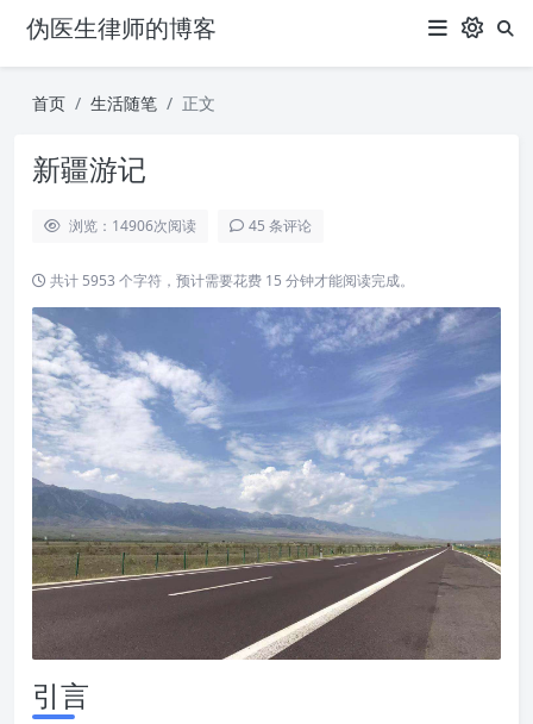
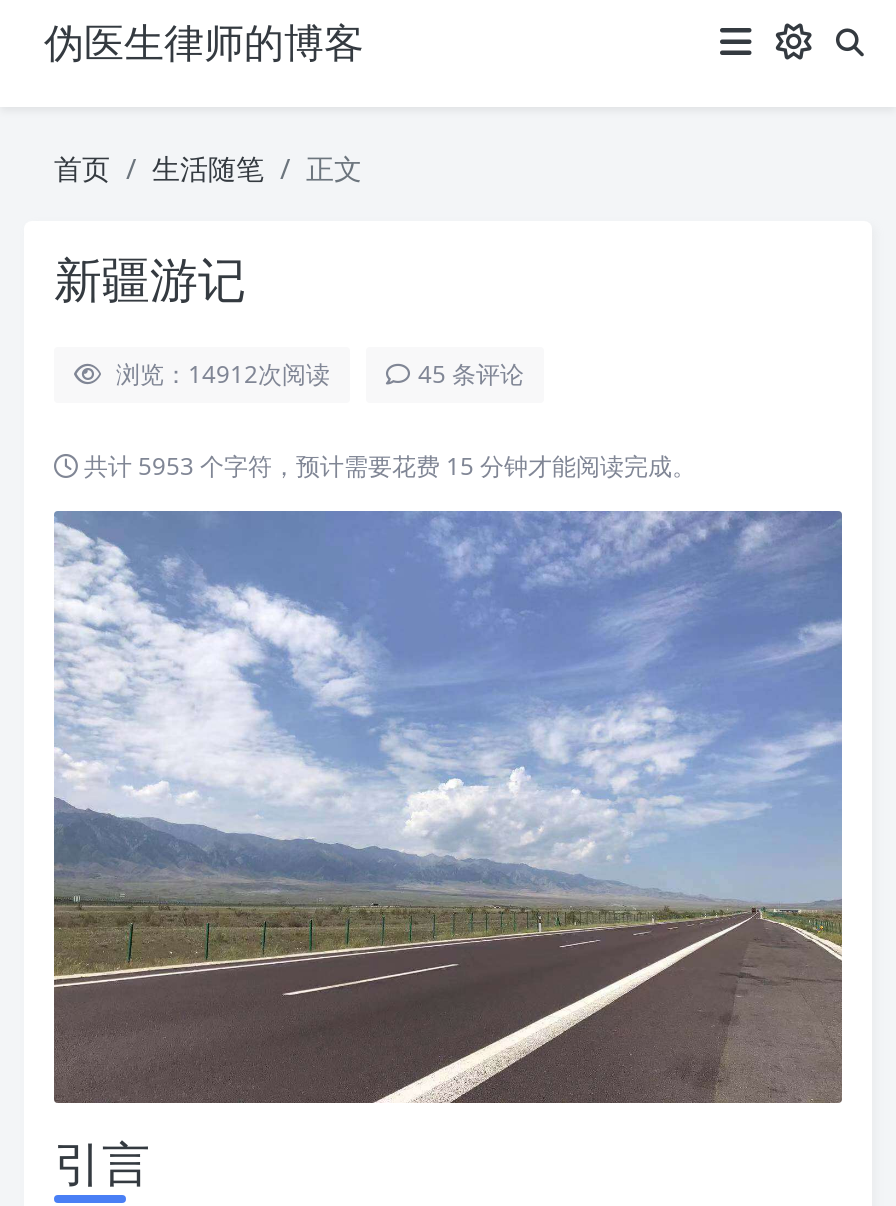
[69,216,196,236] 浏览：14906次阅读 -> [116,357,330,391] 浏览：14912次阅读

